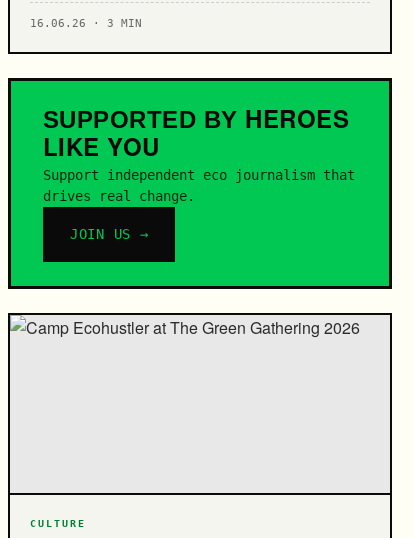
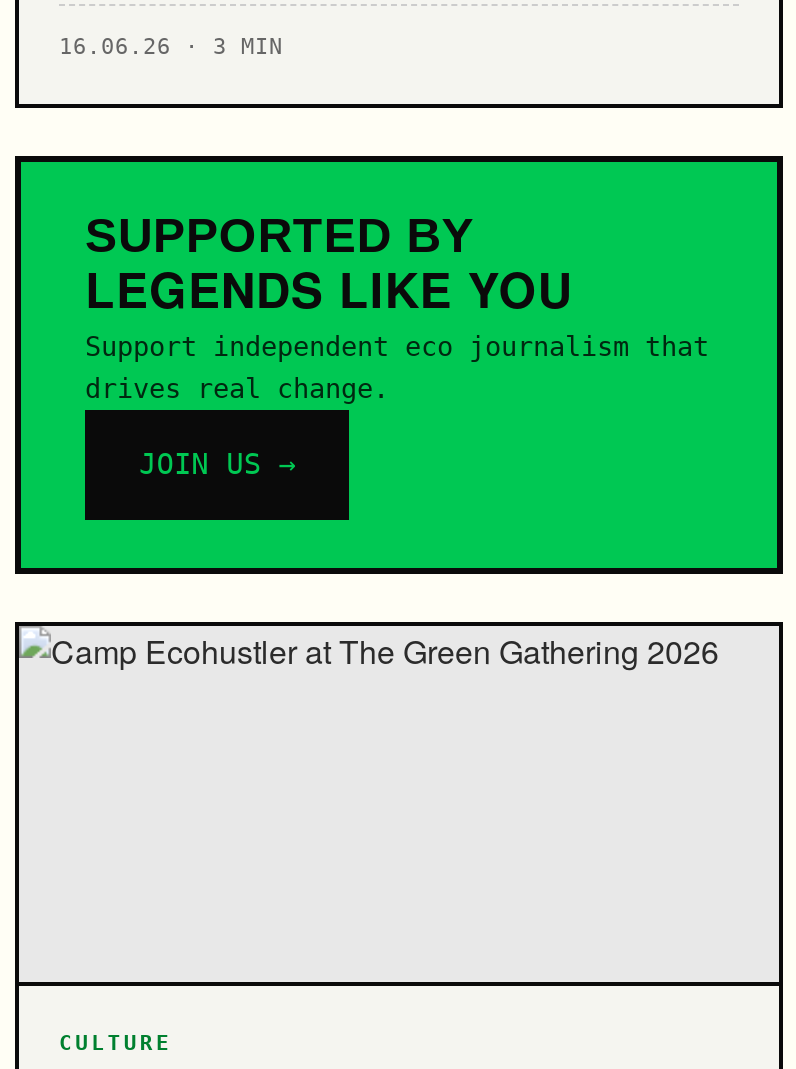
[43,101,349,163] SUPPORTED BY HEROES | LIKE YOU -> [85,208,572,322] SUPPORTED BY | LEGENDS LIKE YOU

